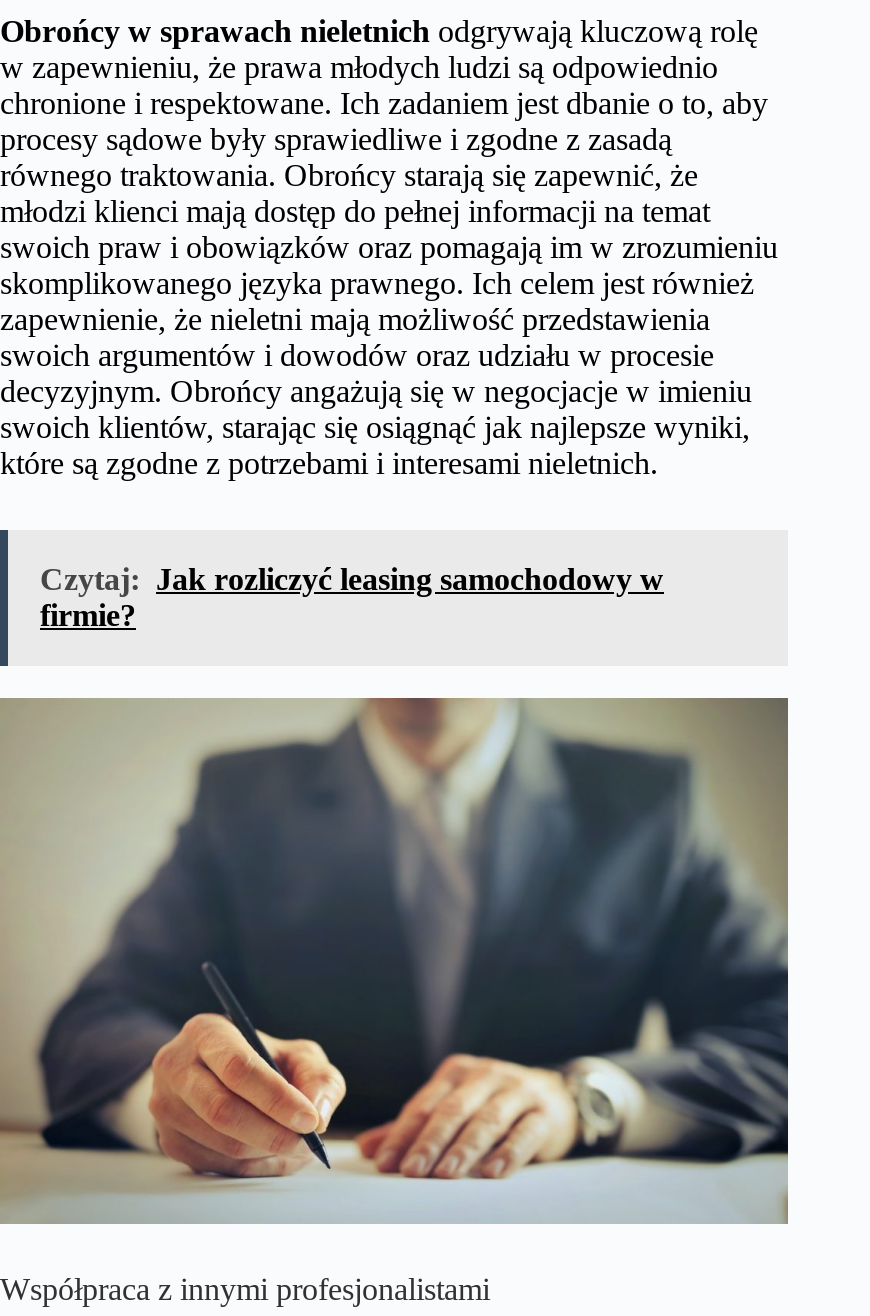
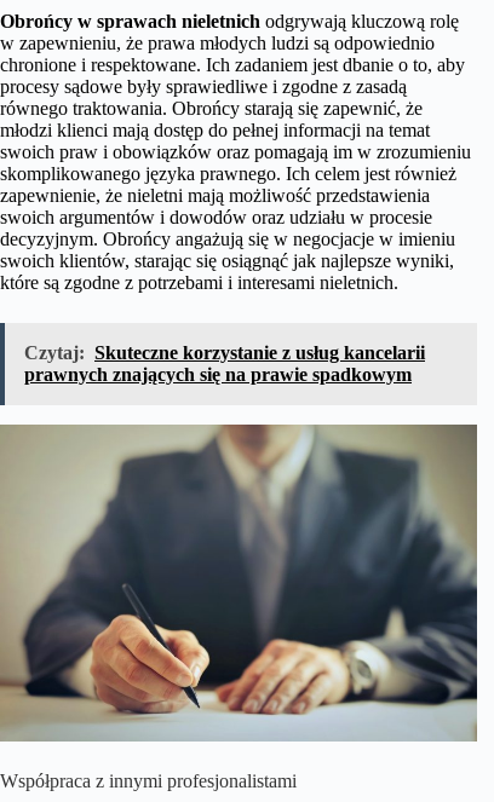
[40,561,664,631] Czytaj: Jak rozliczyć leasing samochodowy w | firmie? -> [24,342,425,384] Czytaj: Skuteczne korzystanie z usług kancelarii | prawnych znających się na prawie spadkowym

